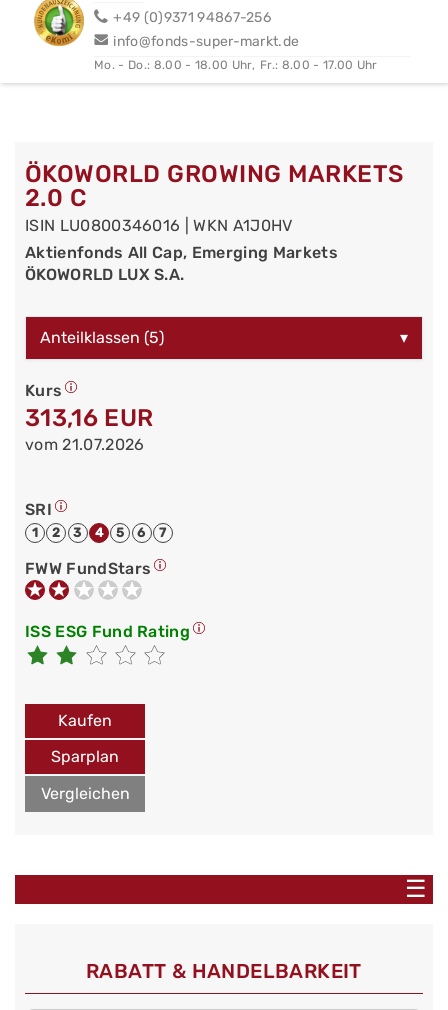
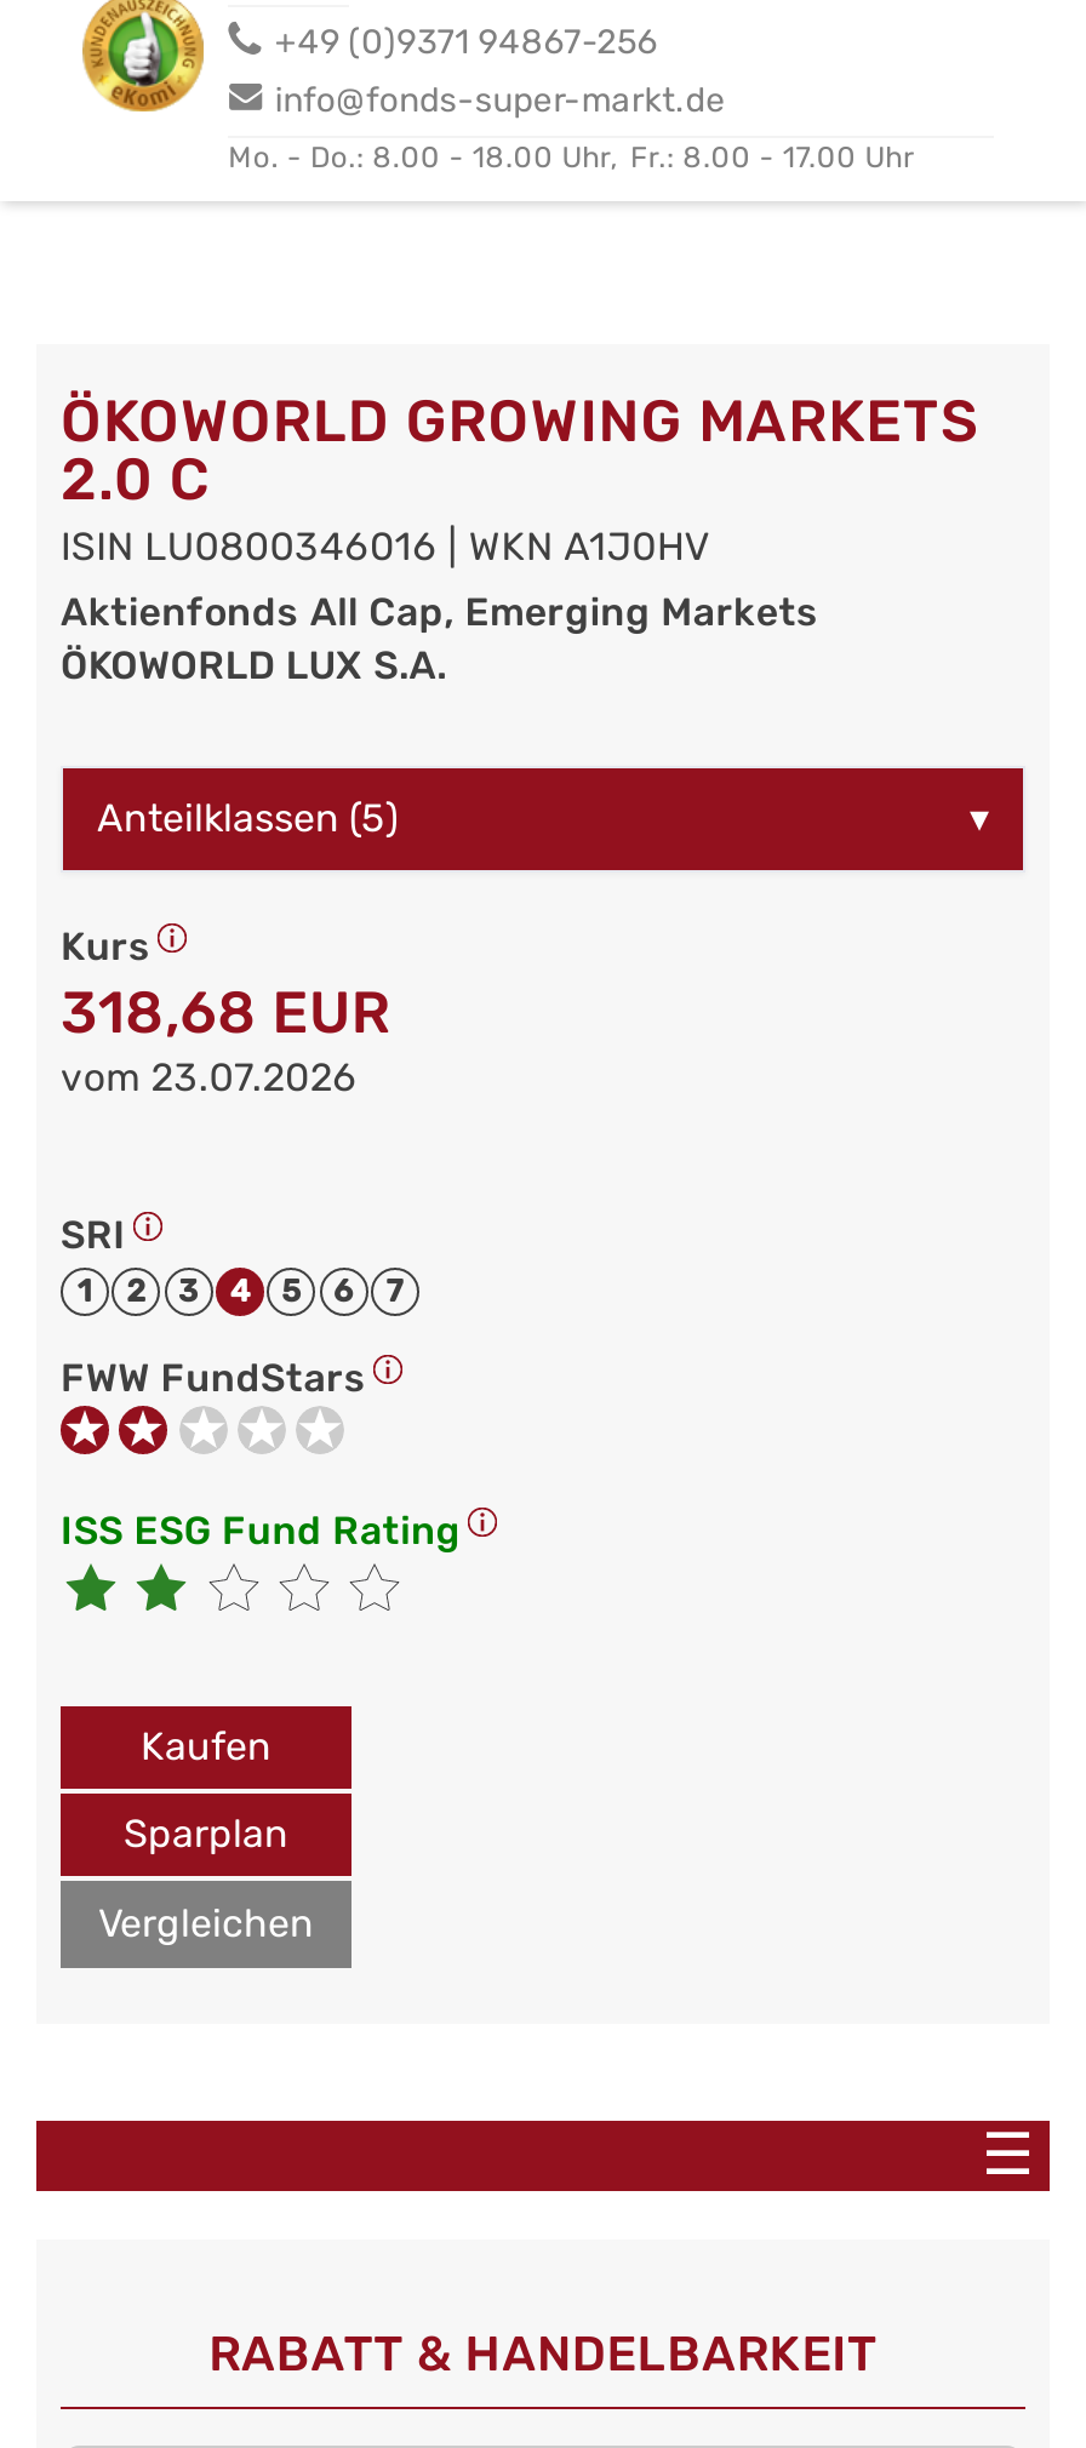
[25,404,153,432] 313,16 EUR -> [61,979,391,1047] 318,68 EUR
[25,435,144,454] vom 21.07.2026 -> [61,1054,358,1100] vom 23.07.2026

